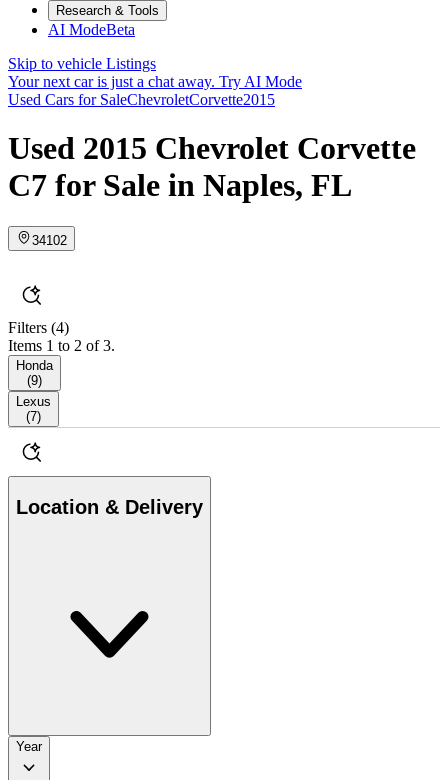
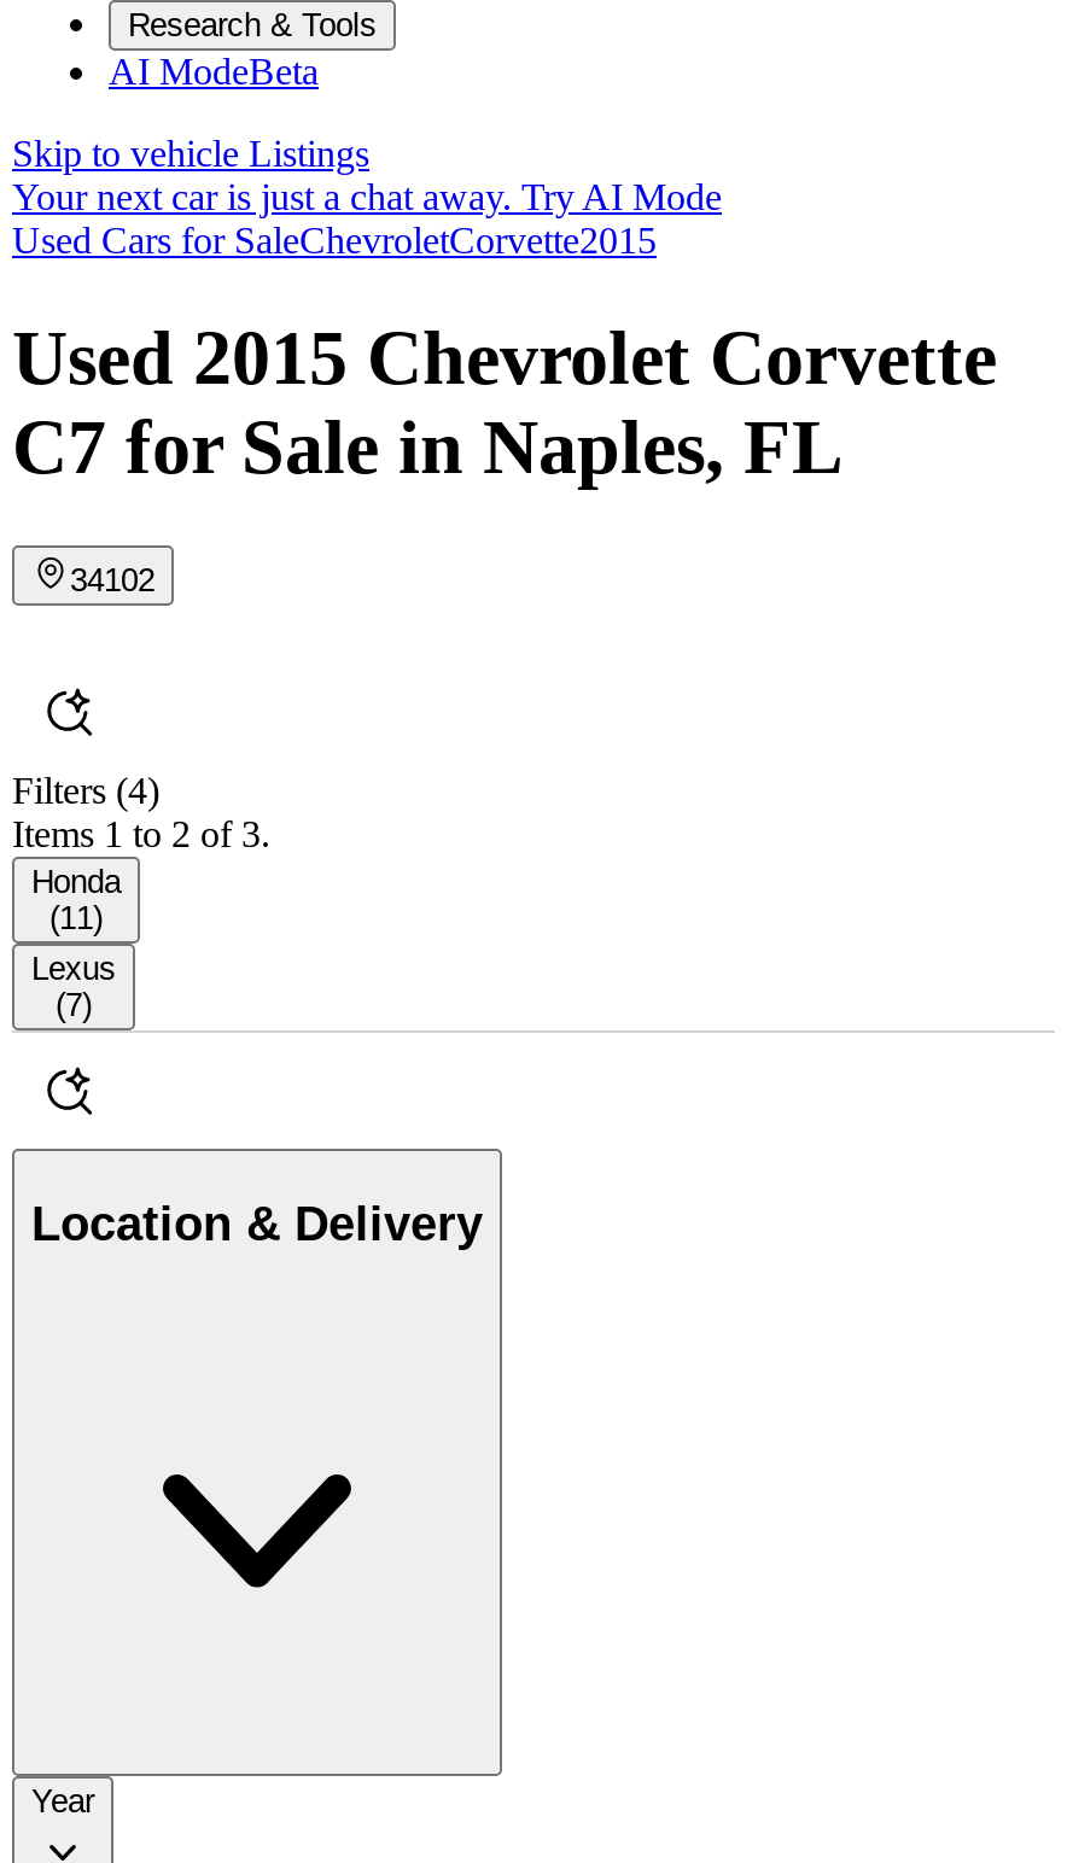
[27,373,42,388] (9) -> [49,900,103,936] (11)

